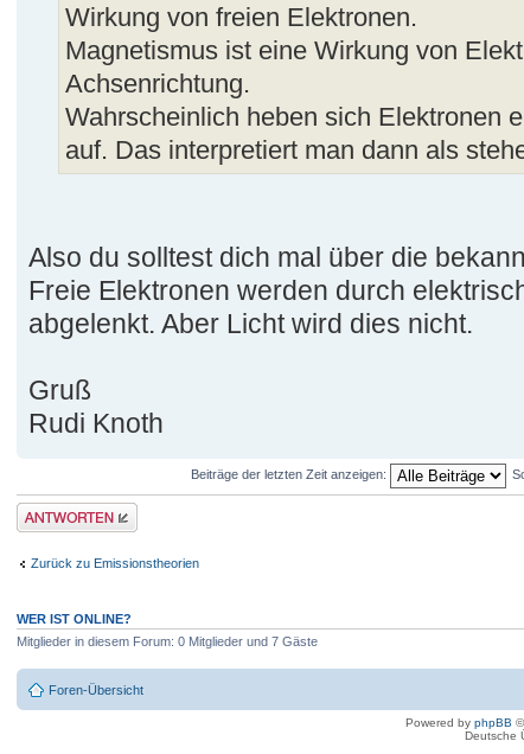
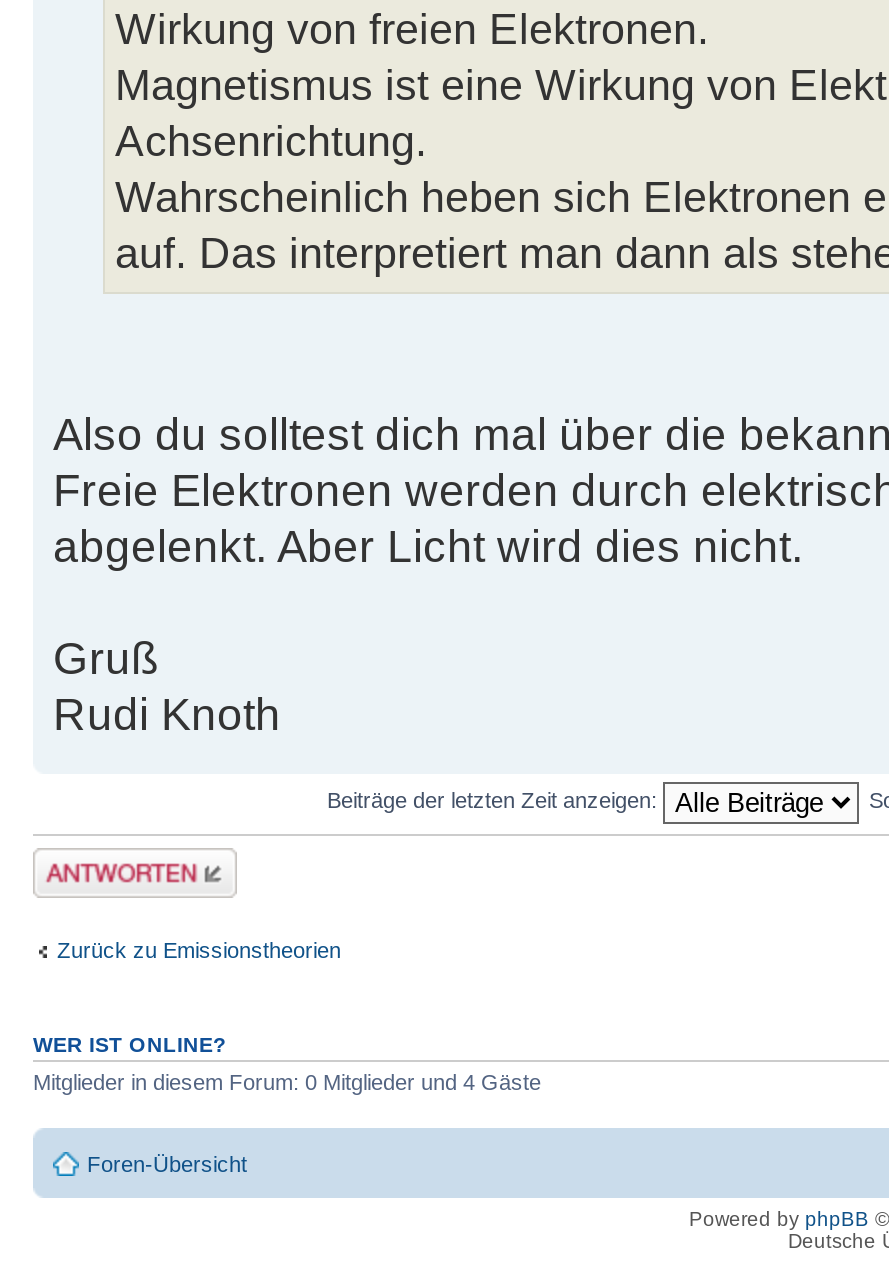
[17,634,318,648] Mitglieder in diesem Forum: 0 Mitglieder und 7 Gäste -> [33,1070,541,1094] Mitglieder in diesem Forum: 0 Mitglieder und 4 Gäste

